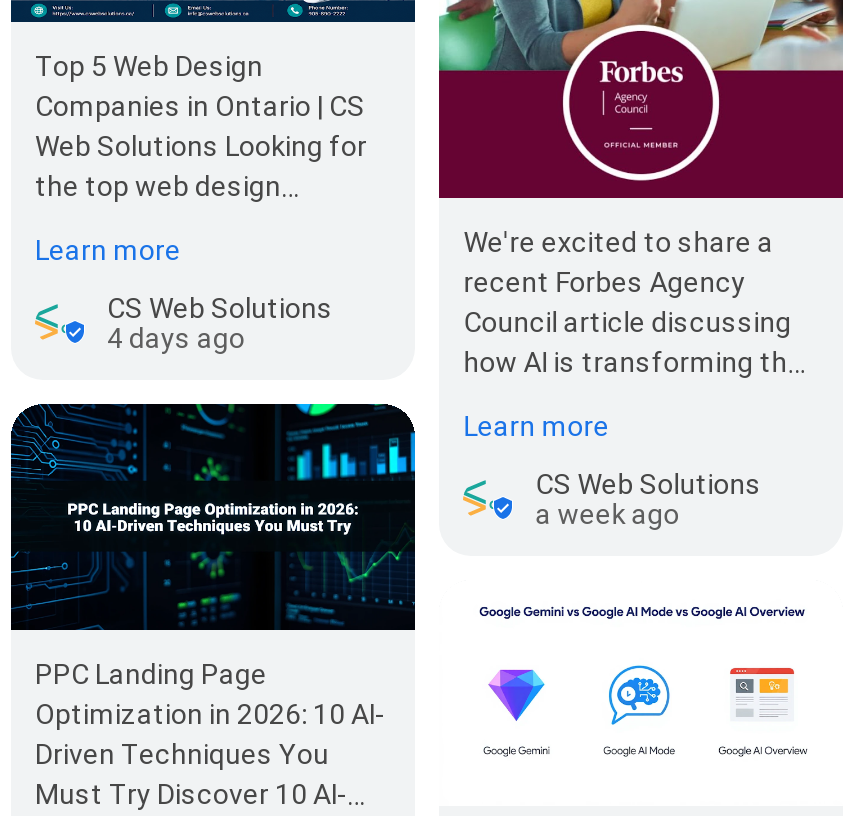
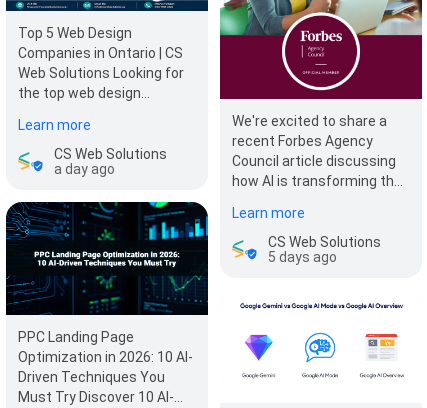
[107,323,245,355] 4 days ago -> [54,161,115,177] a day ago
[535,499,679,531] a week ago -> [268,249,337,265] 5 days ago

